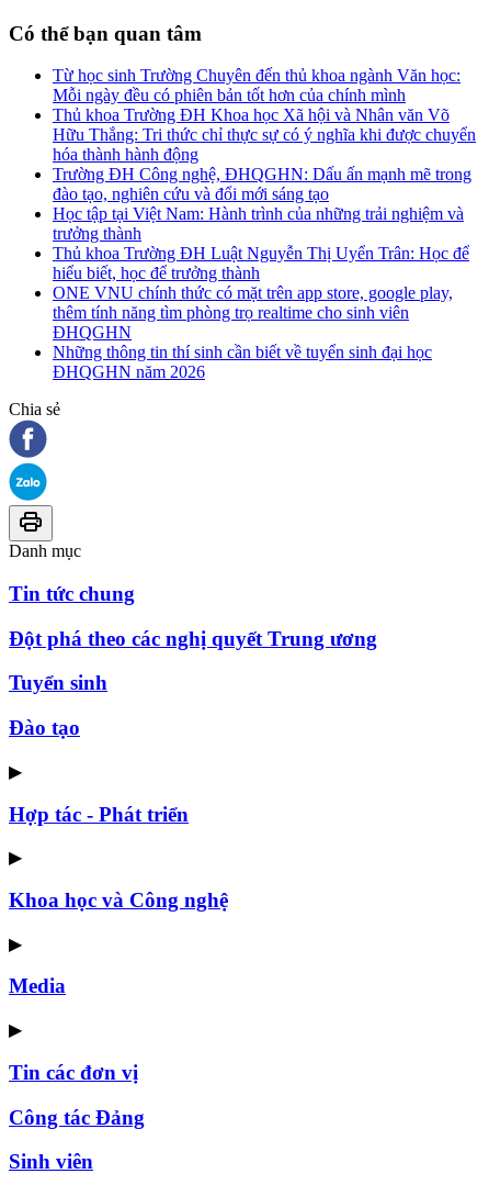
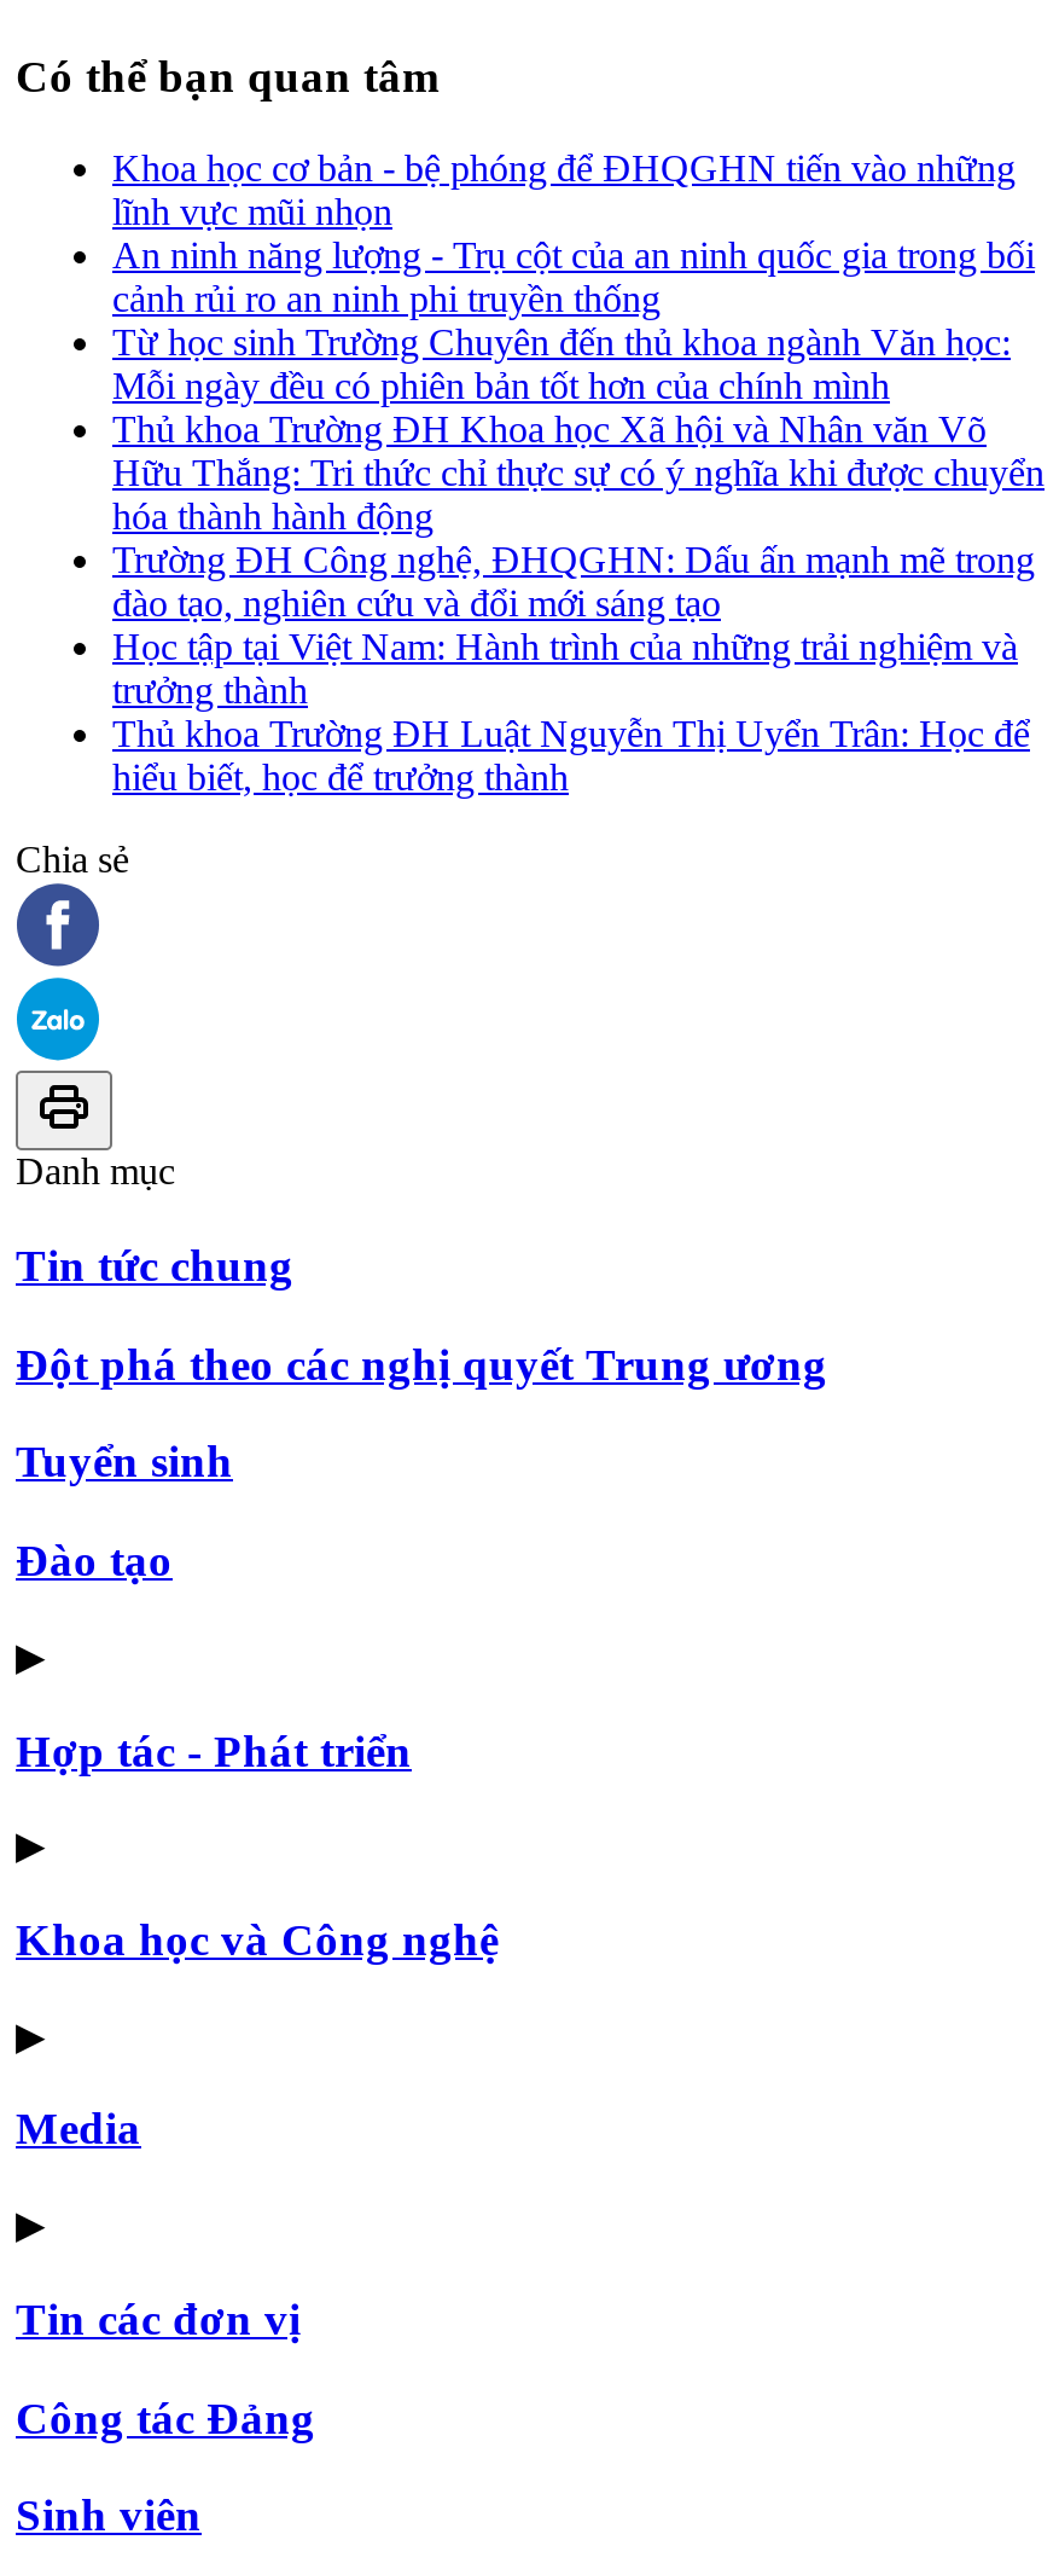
none -> [112,148,1035,319] Khoa học cơ bản - bệ phóng để ĐHQGHN tiến vào những | lĩnh vực mũi nhọn | An ninh năng lượng - Trụ cột của an ninh quốc gia trong bối | cảnh rủi ro an ninh phi truyền thống
moved [53,66,476,282] -> [112,322,1045,798]: Từ học sinh Trường Chuyên đến thủ khoa ngành Văn học: | Mỗi ngày đều có phiên bản tốt hơn của chính mình | Thủ khoa Trường ĐH Khoa học Xã hội và Nhân văn Võ | ... | Thủ khoa Trường ĐH Luật Nguyễn Thị Uyển Trân: Học để | hiểu biết, học để trưởng thành
[53,284,453,381] ONE VNU chính thức có mặt trên app store, google play, | thêm tính năng tìm phòng trọ realtime cho sinh viên | ĐHQGHN | Những thông tin thí sinh cần biết về tuyển sinh đại học | ĐHQGHN năm 2026 -> none

